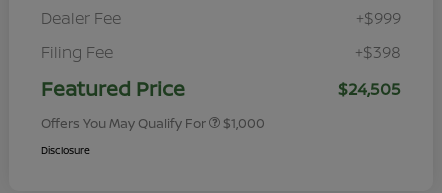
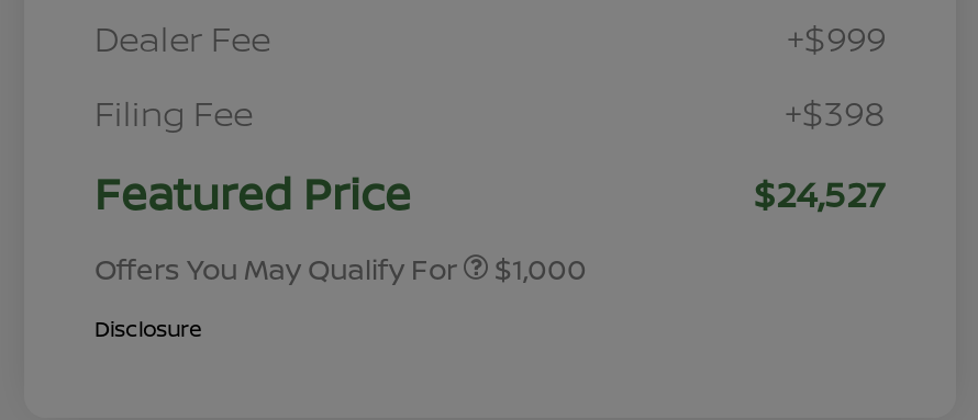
[338,78,401,100] $24,505 -> [754,170,886,219] $24,527

